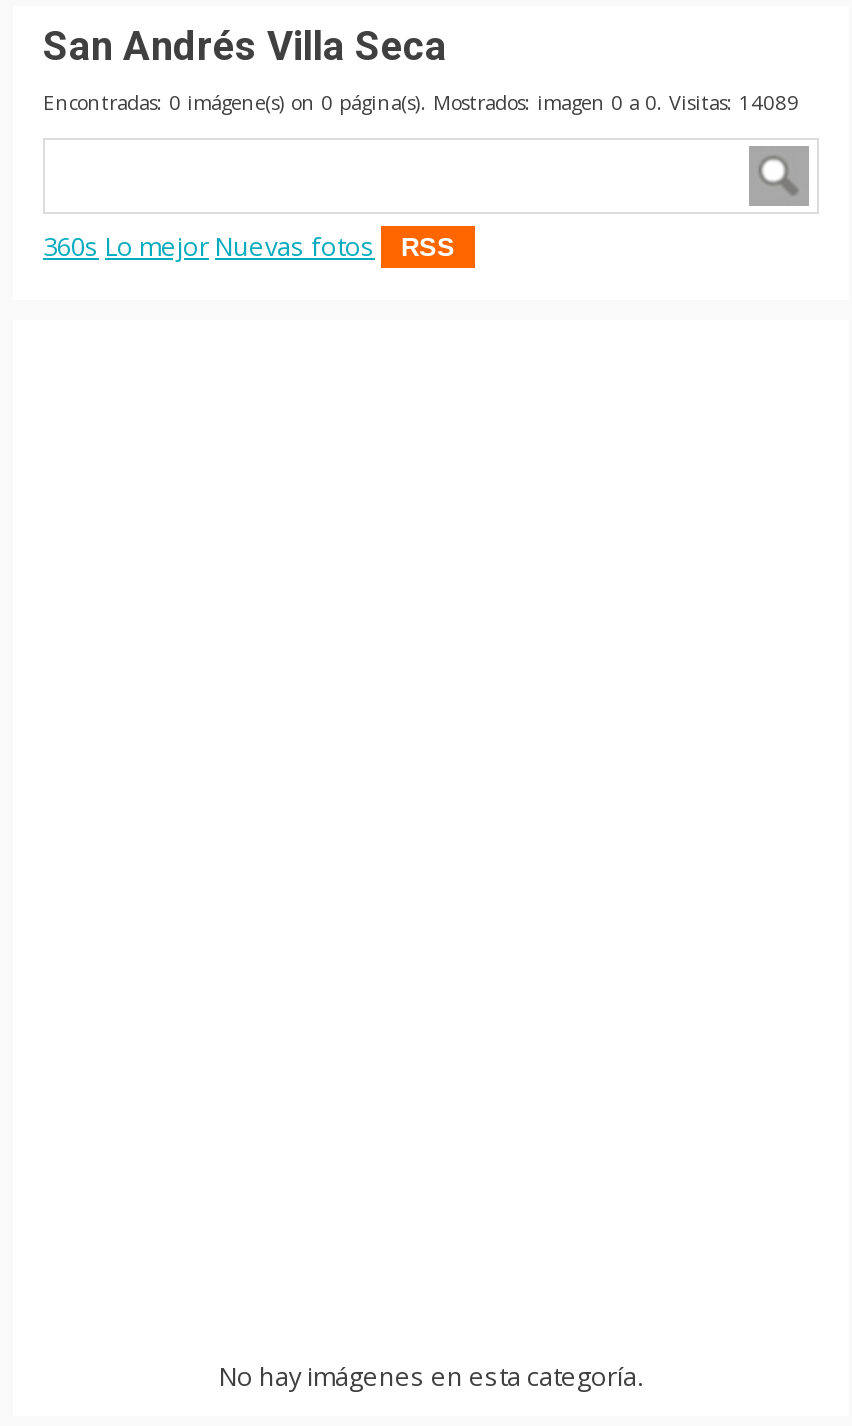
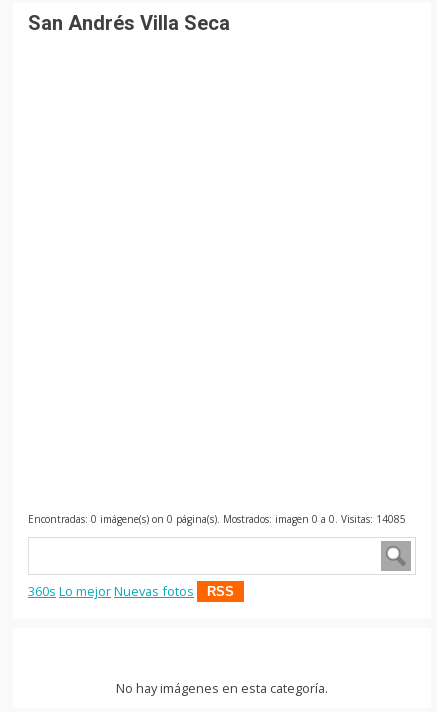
[43,88,799,116] Encontradas: 0 imágene(s) on 0 página(s). Mostrados: imagen 0 a 0. Visitas: 14089 -> [28,512,406,526] Encontradas: 0 imágene(s) on 0 página(s). Mostrados: imagen 0 a 0. Visitas: 14085
moved [43,228,455,264] -> [28,582,234,600]: 360s Lo mejor Nuevas fotos | RSS

